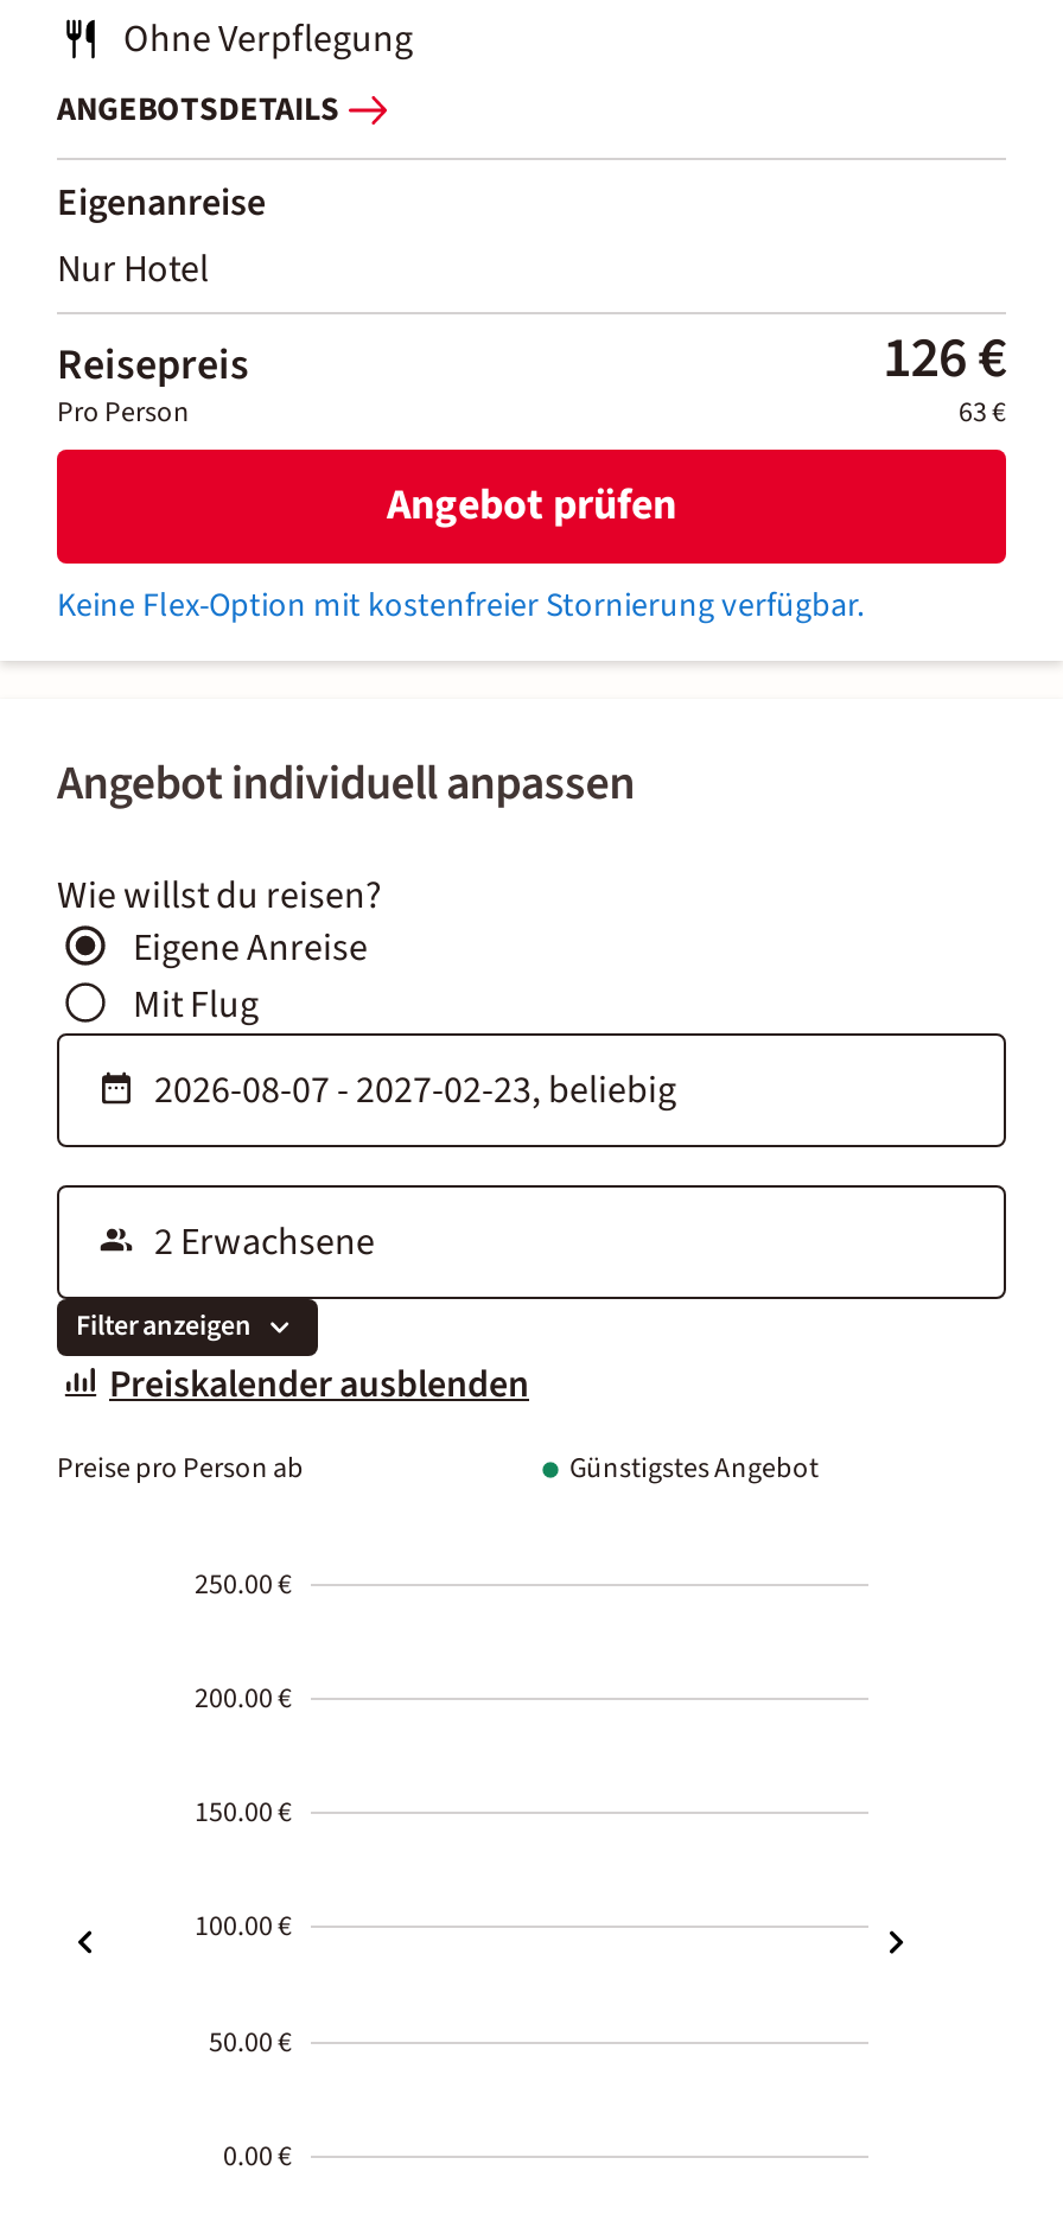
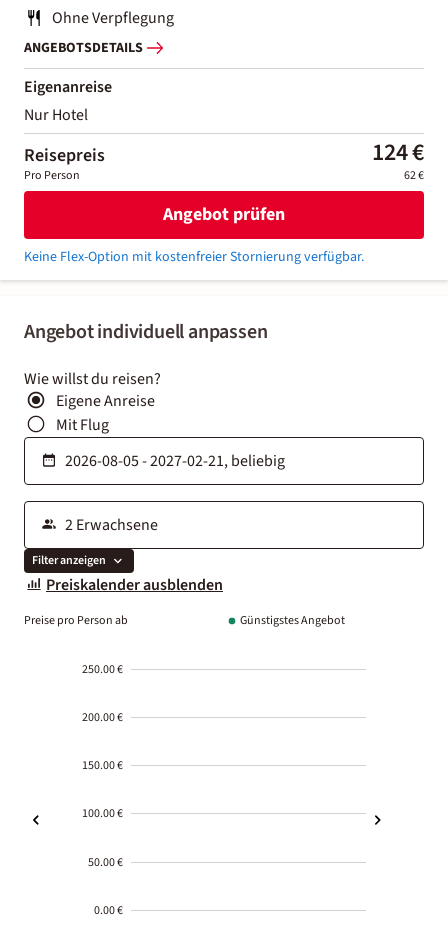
[882,317,1006,400] 126 € -> [372,135,424,170] 124 €
[958,392,1006,433] 63 € -> [404,167,424,184] 62 €

